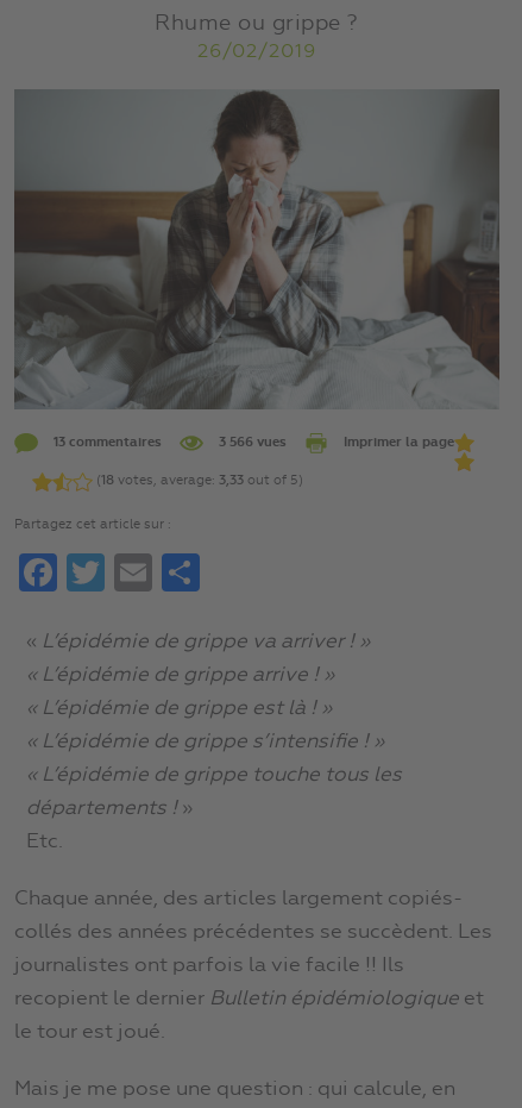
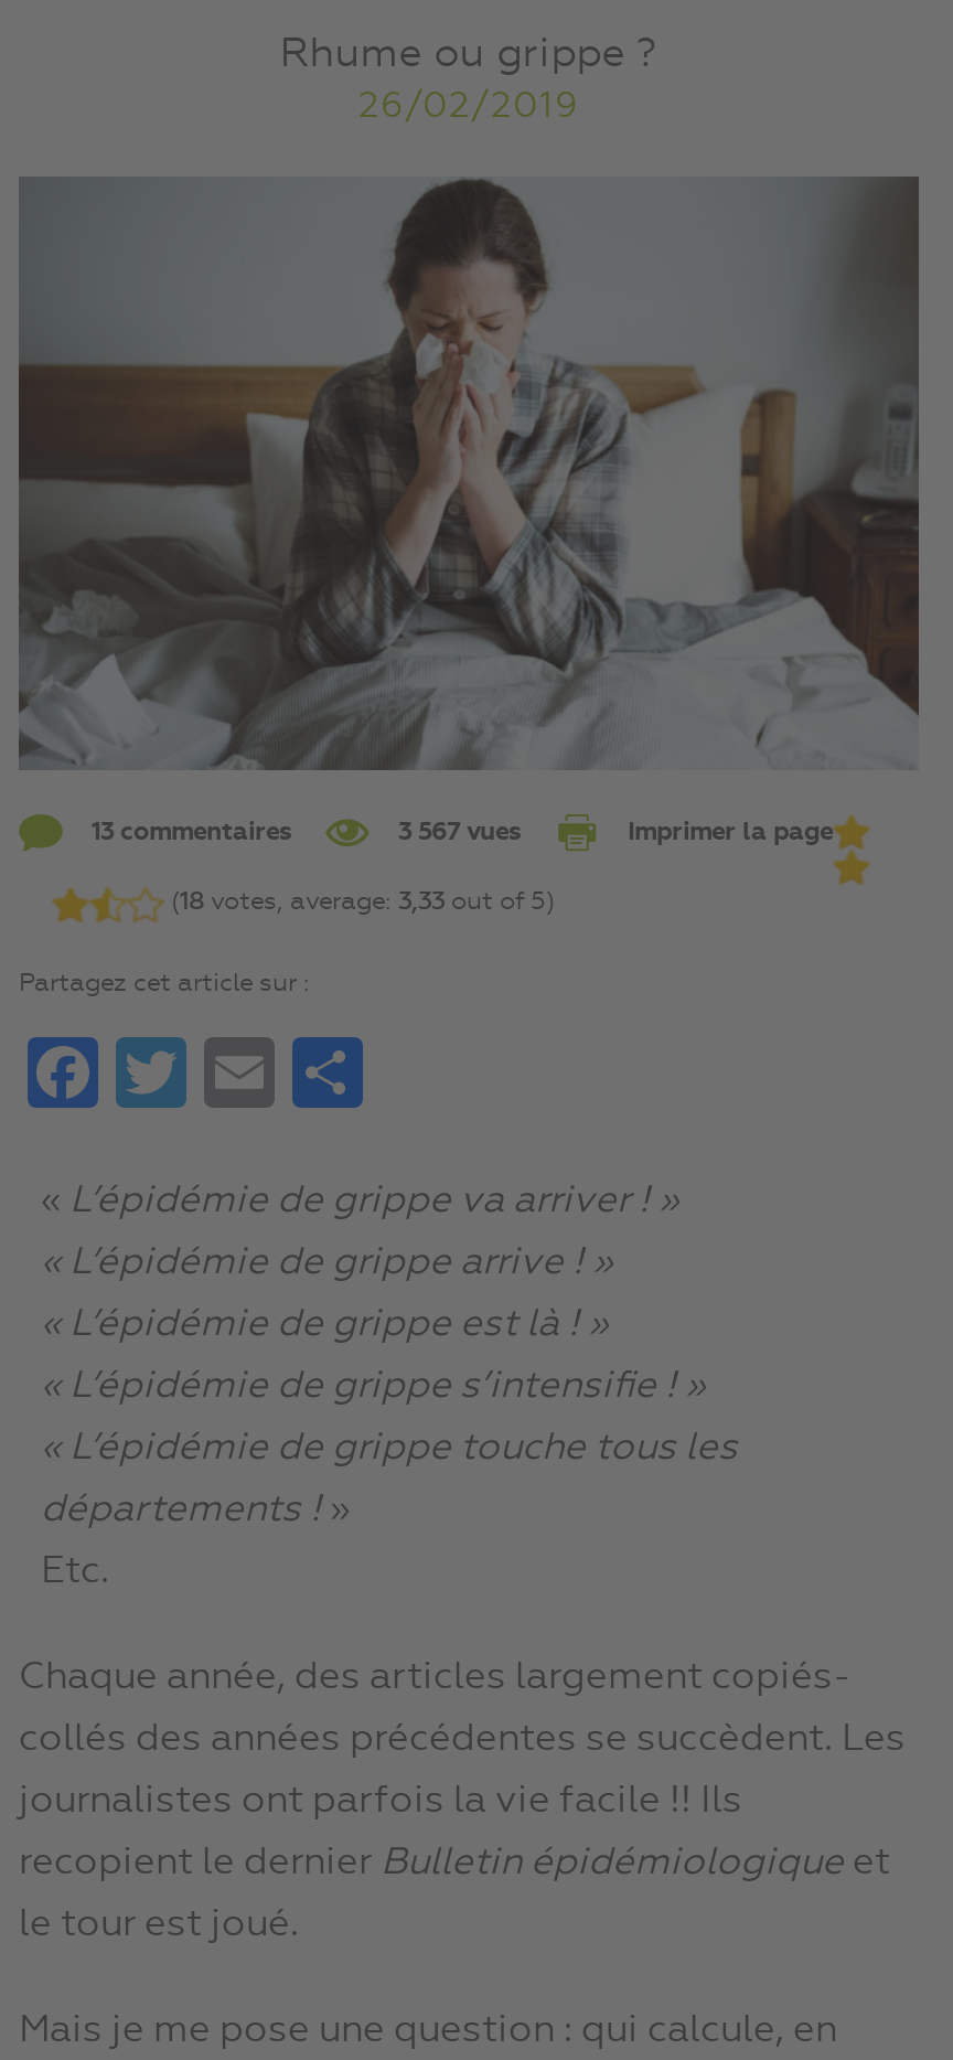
[215,436,287,450] 3 566 vues -> [392,819,522,846] 3 567 vues

